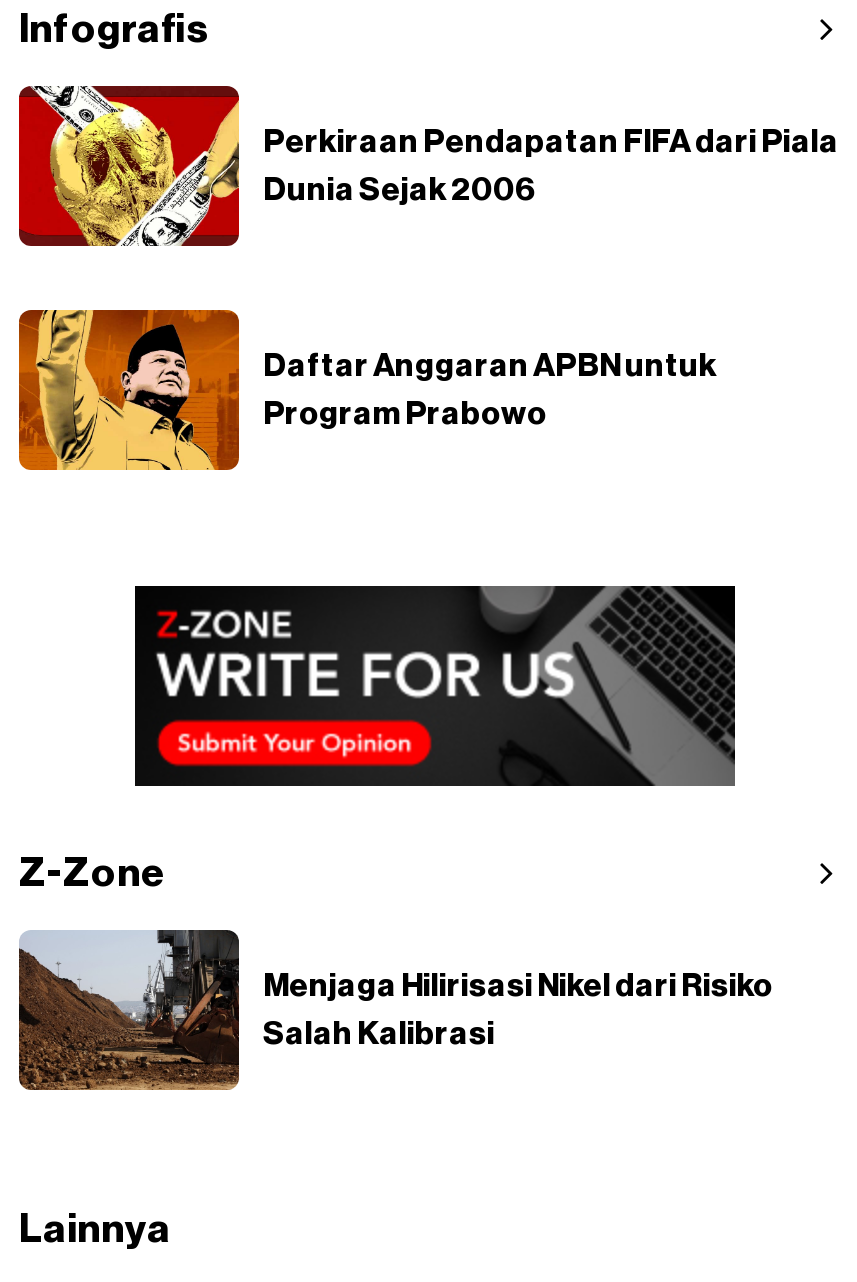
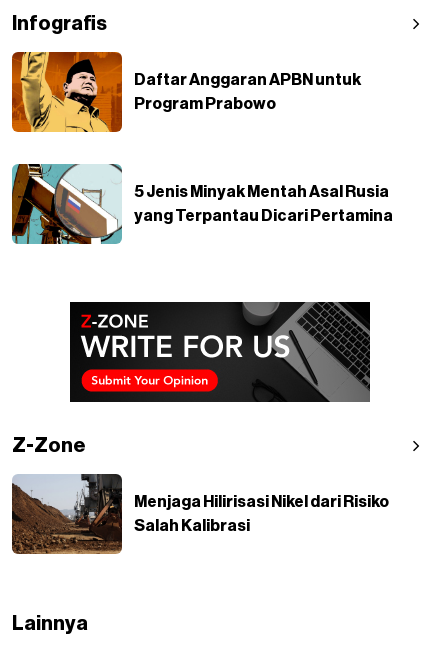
[19,84,839,246] [image] | Perkiraan Pendapatan FIFA dari Piala | Dunia Sejak 2006 -> none
moved [17,306,717,470] -> [11,50,361,132]: [image] | Daftar Anggaran APBN untuk | Program Prabowo
none -> [11,163,393,245] [image] | 5 Jenis Minyak Mentah Asal Rusia | yang Terpantau Dicari Pertamina

